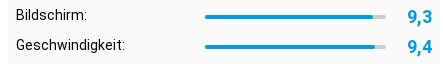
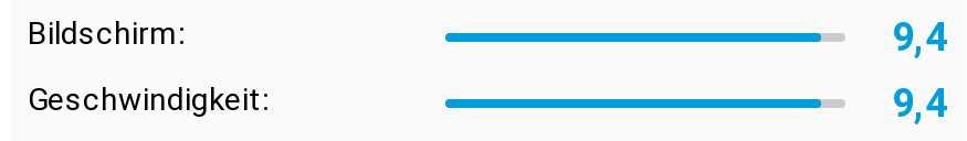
[407,6,432,27] 9,3 -> [892,13,947,59] 9,4

